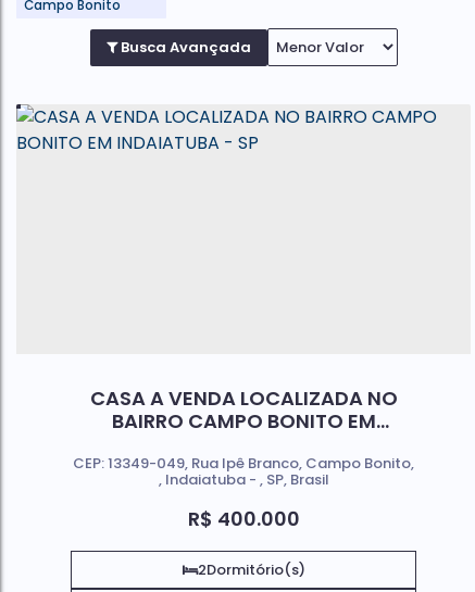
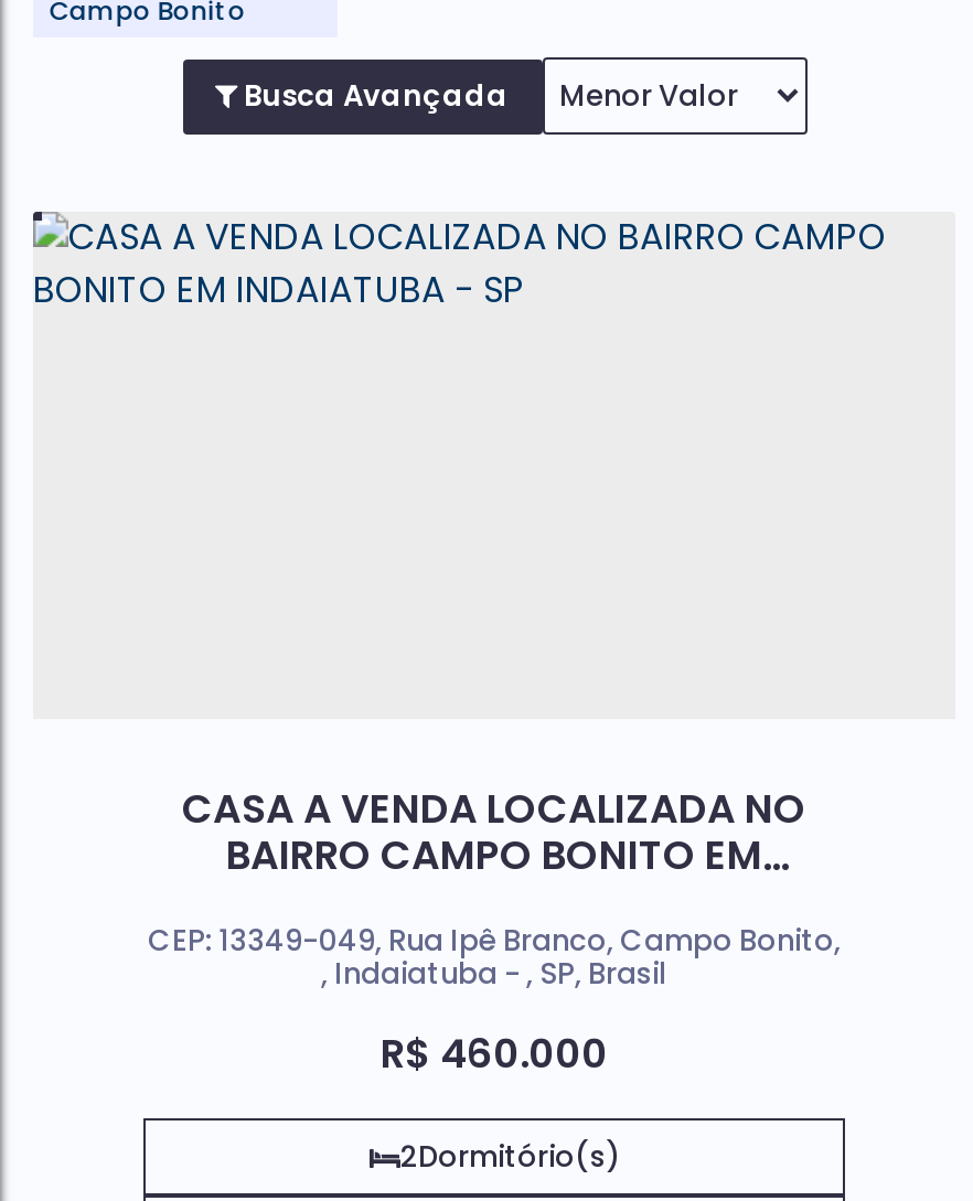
[187,505,299,532] R$400.000 -> [381,1026,608,1081] R$460.000

